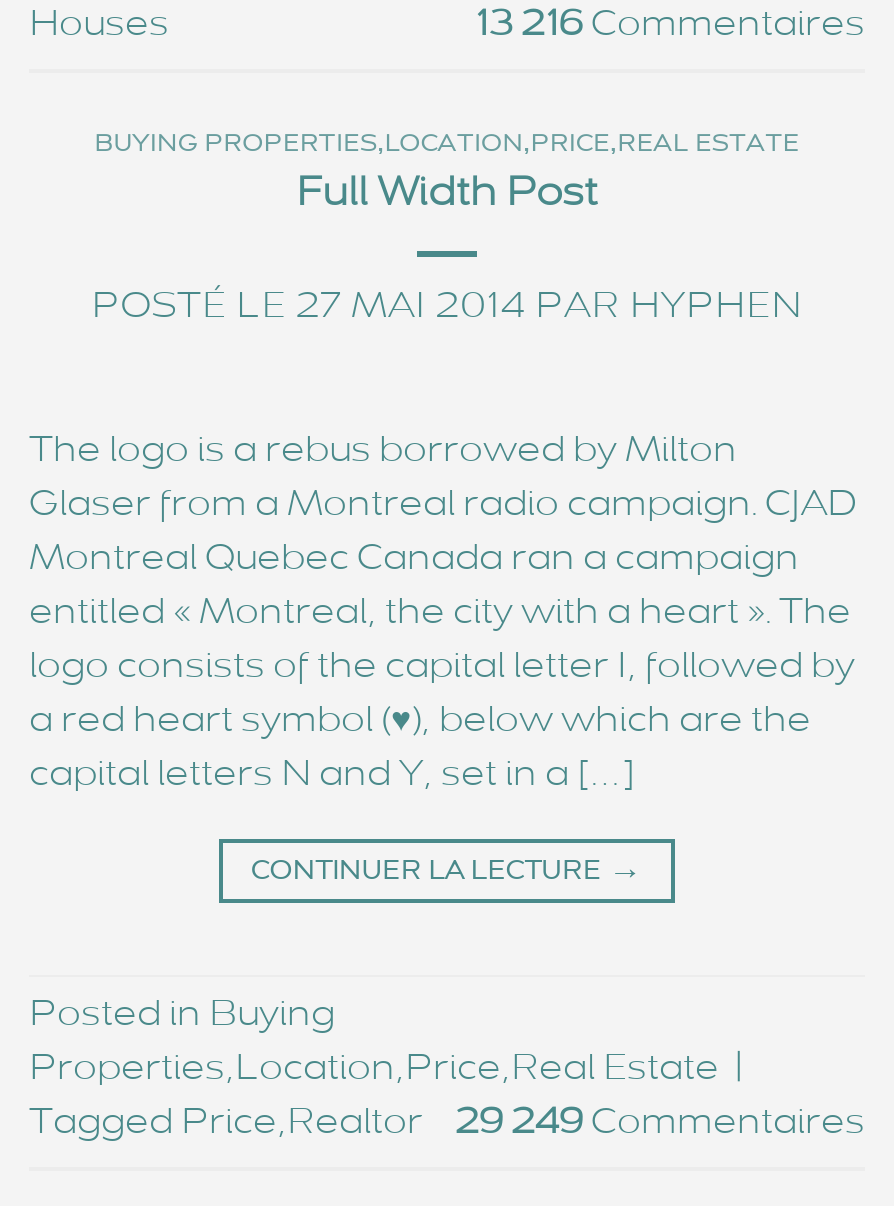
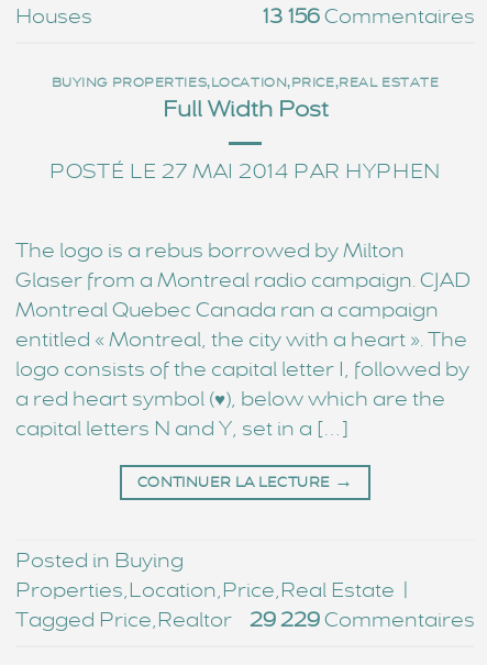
[475,10,865,44] 13 216 Commentaires -> [262,9,475,28] 13 156 Commentaires
[455,1107,865,1141] 29 249 Commentaires -> [250,612,475,631] 29 229 Commentaires

